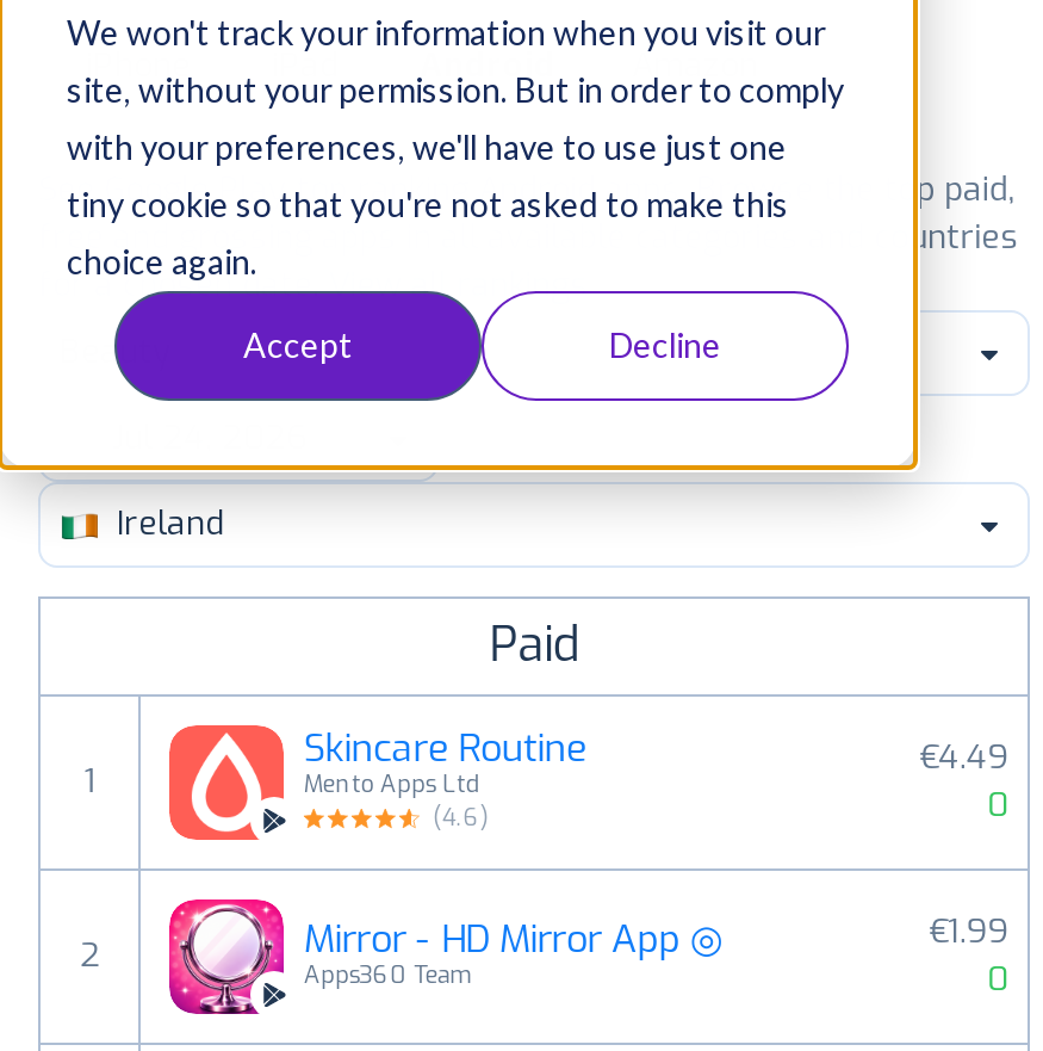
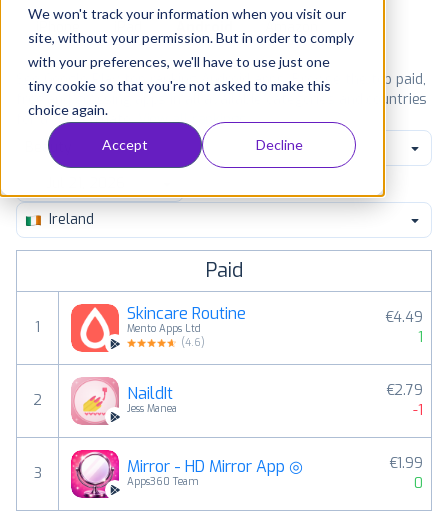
[987,783,1008,828] 0 -> [418,328,423,347] 1
none -> [34,378,423,483] [image] | €2.79 | -1 | 3
none -> [127,383,177,415] NaildIt | Jess Manea

